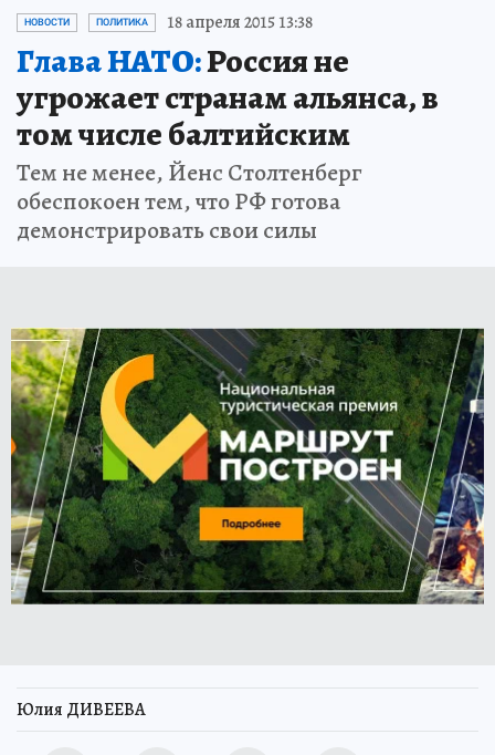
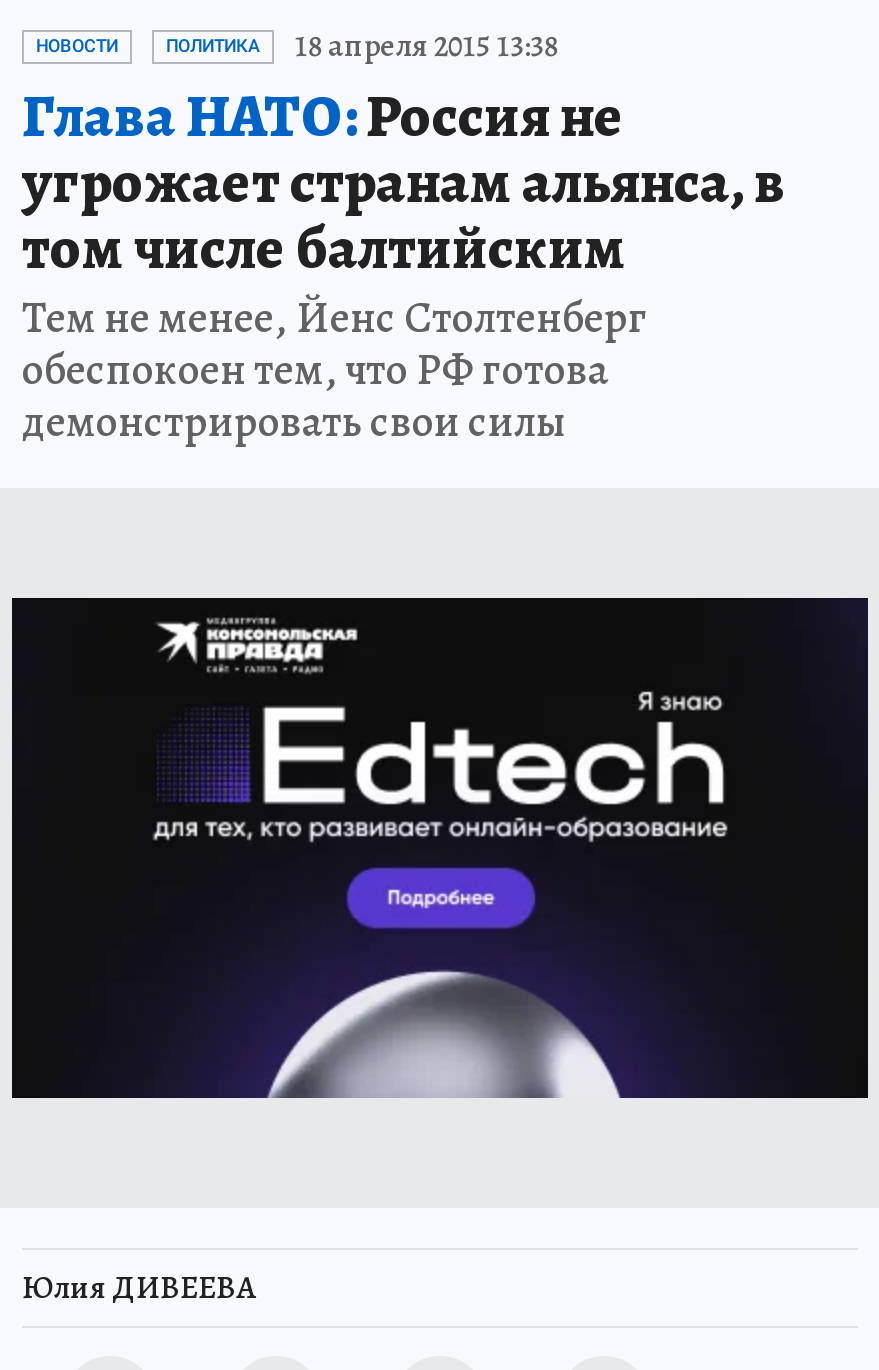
[10,328,485,606] [image] -> [10,596,870,1098] [image]

